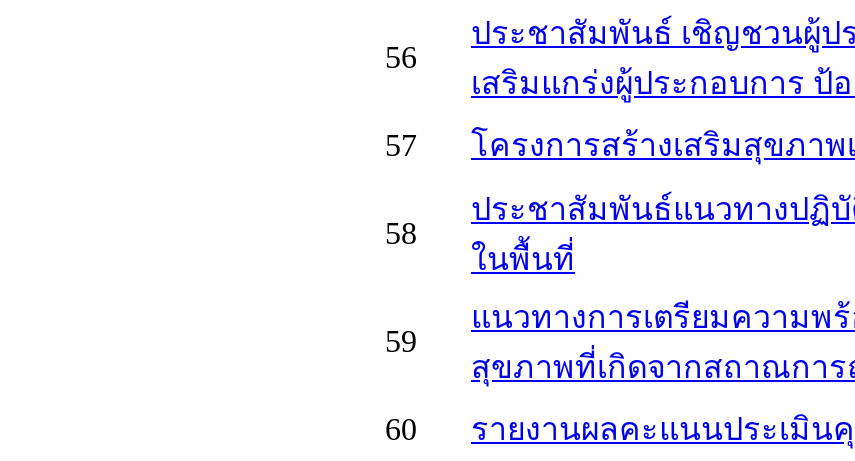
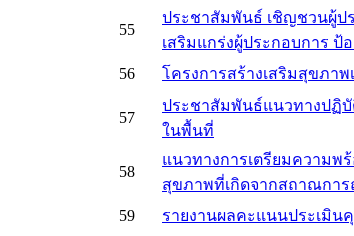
[385,40,417,74] 56 -> [119,21,135,38] 55
[385,128,417,162] 57 -> [119,65,135,82] 56
[385,216,417,250] 58 -> [119,109,135,126] 57
[385,324,417,358] 59 -> [119,163,135,180] 58
[385,412,417,446] 60 -> [119,207,135,224] 59

